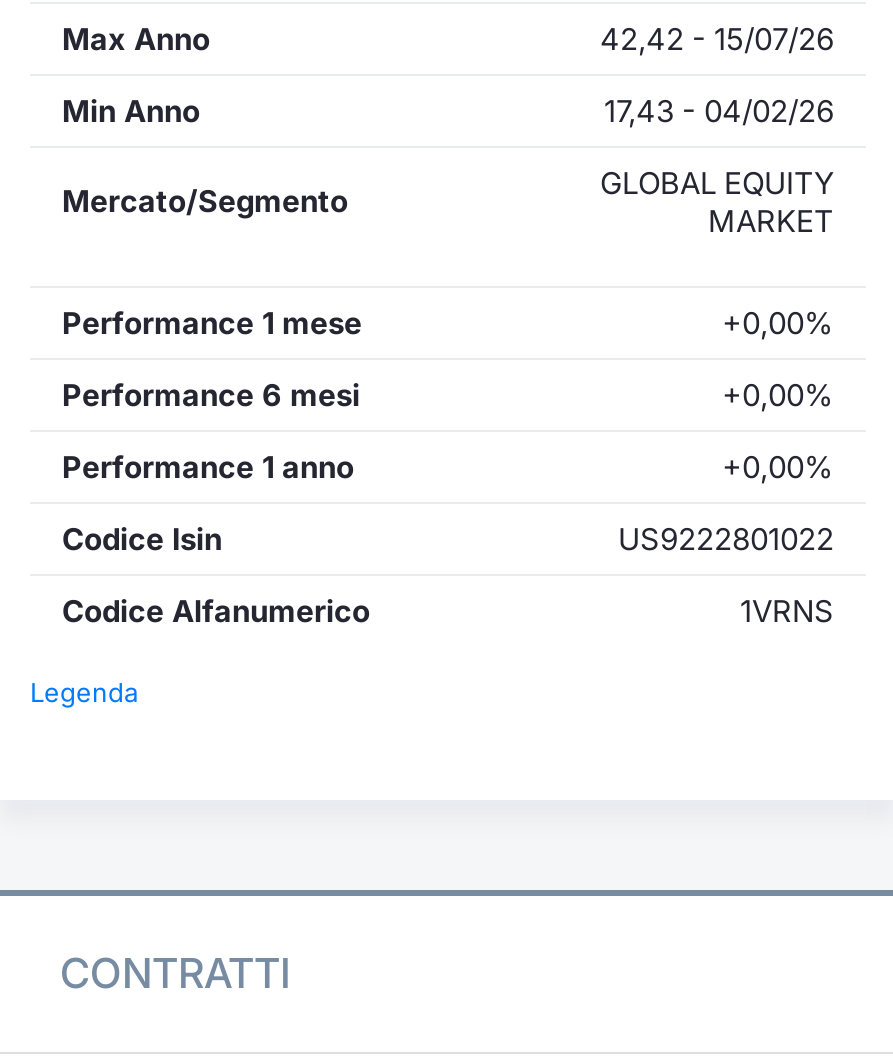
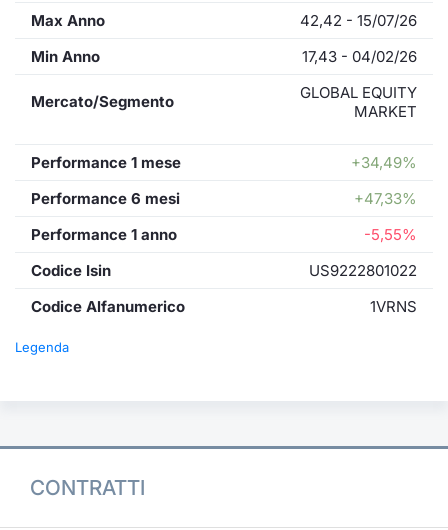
[722,303,834,341] +0,00% -> [351,152,417,171] +34,49%
[722,375,834,413] +0,00% -> [354,188,417,207] +47,33%
[722,447,834,485] +0,00% -> [364,224,417,243] -5,55%

